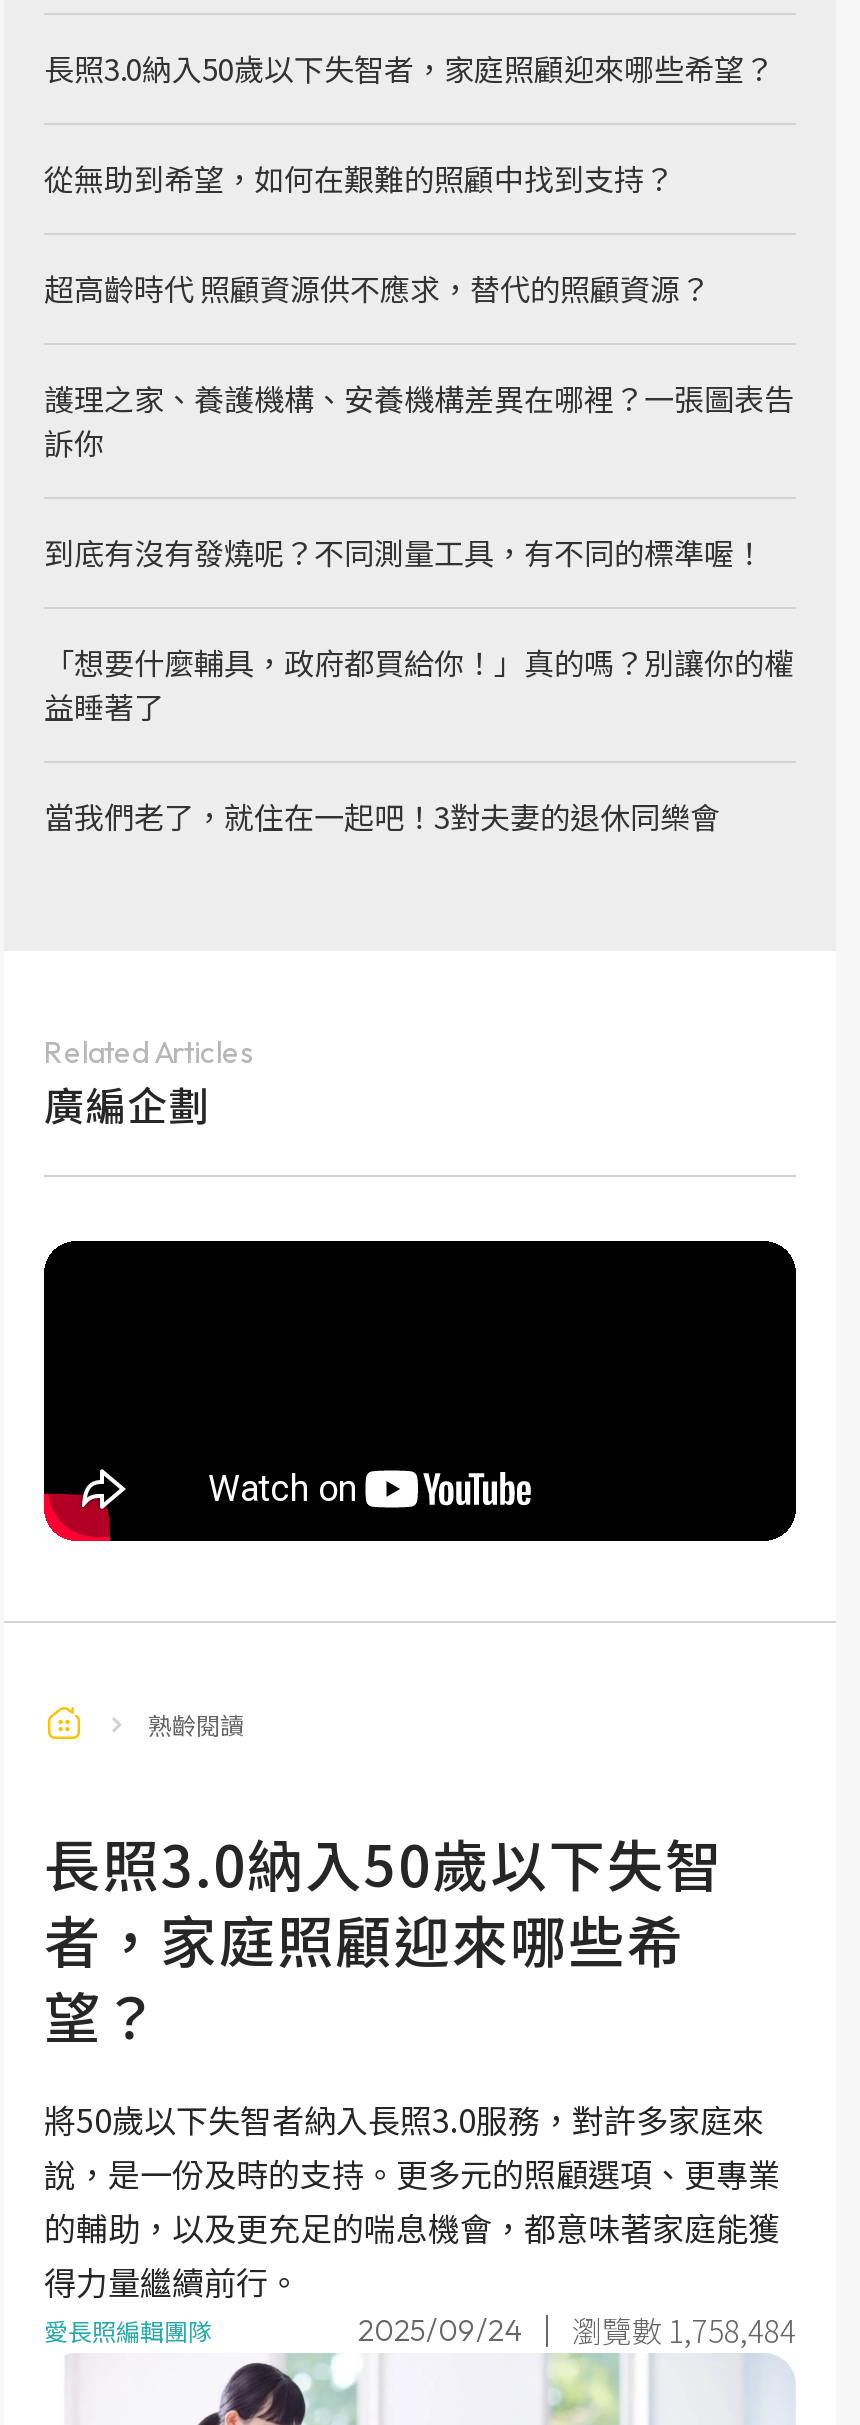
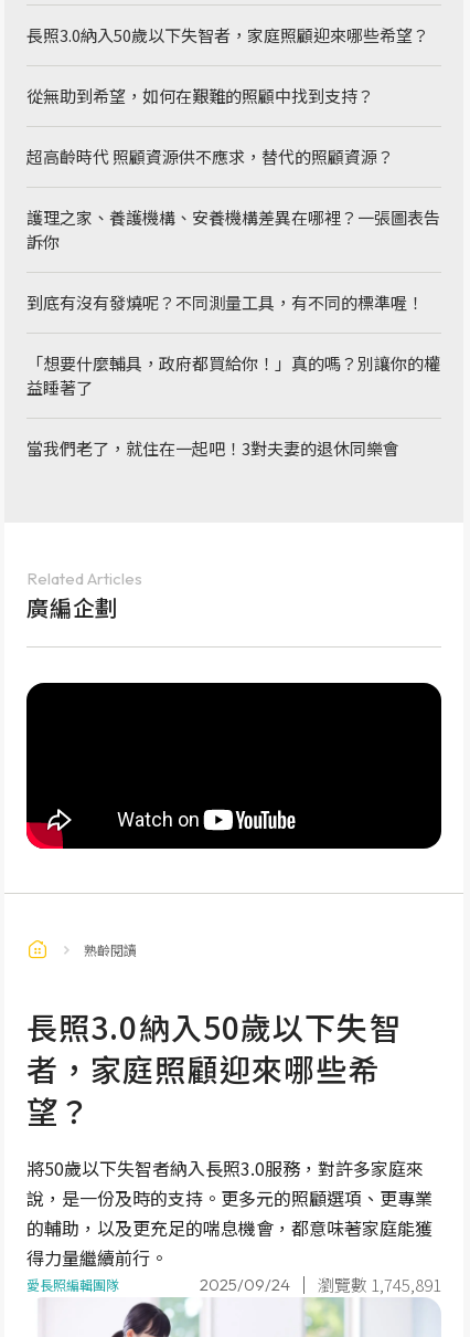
[358,2309,796,2351] 2025/09/24 瀏覽數 1,758,484 -> [200,1273,441,1296] 2025/09/24 瀏覽數 1,745,891

